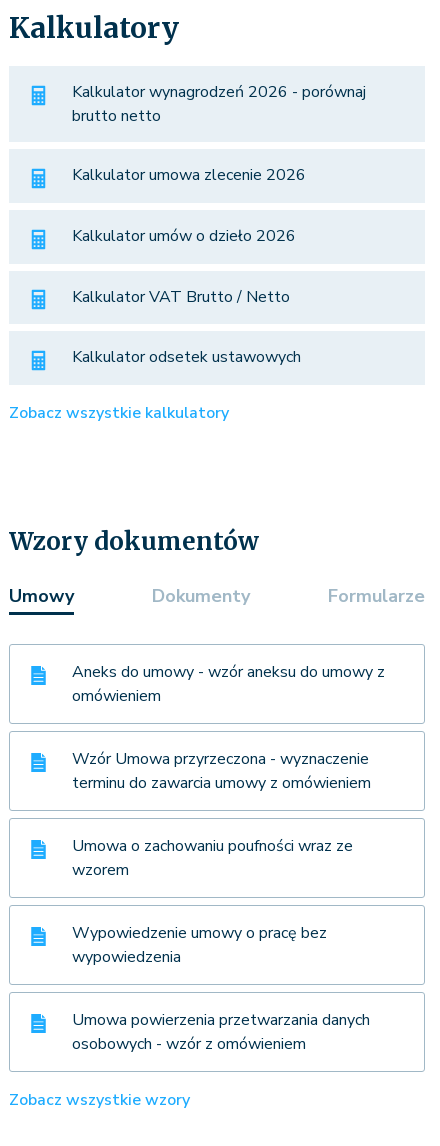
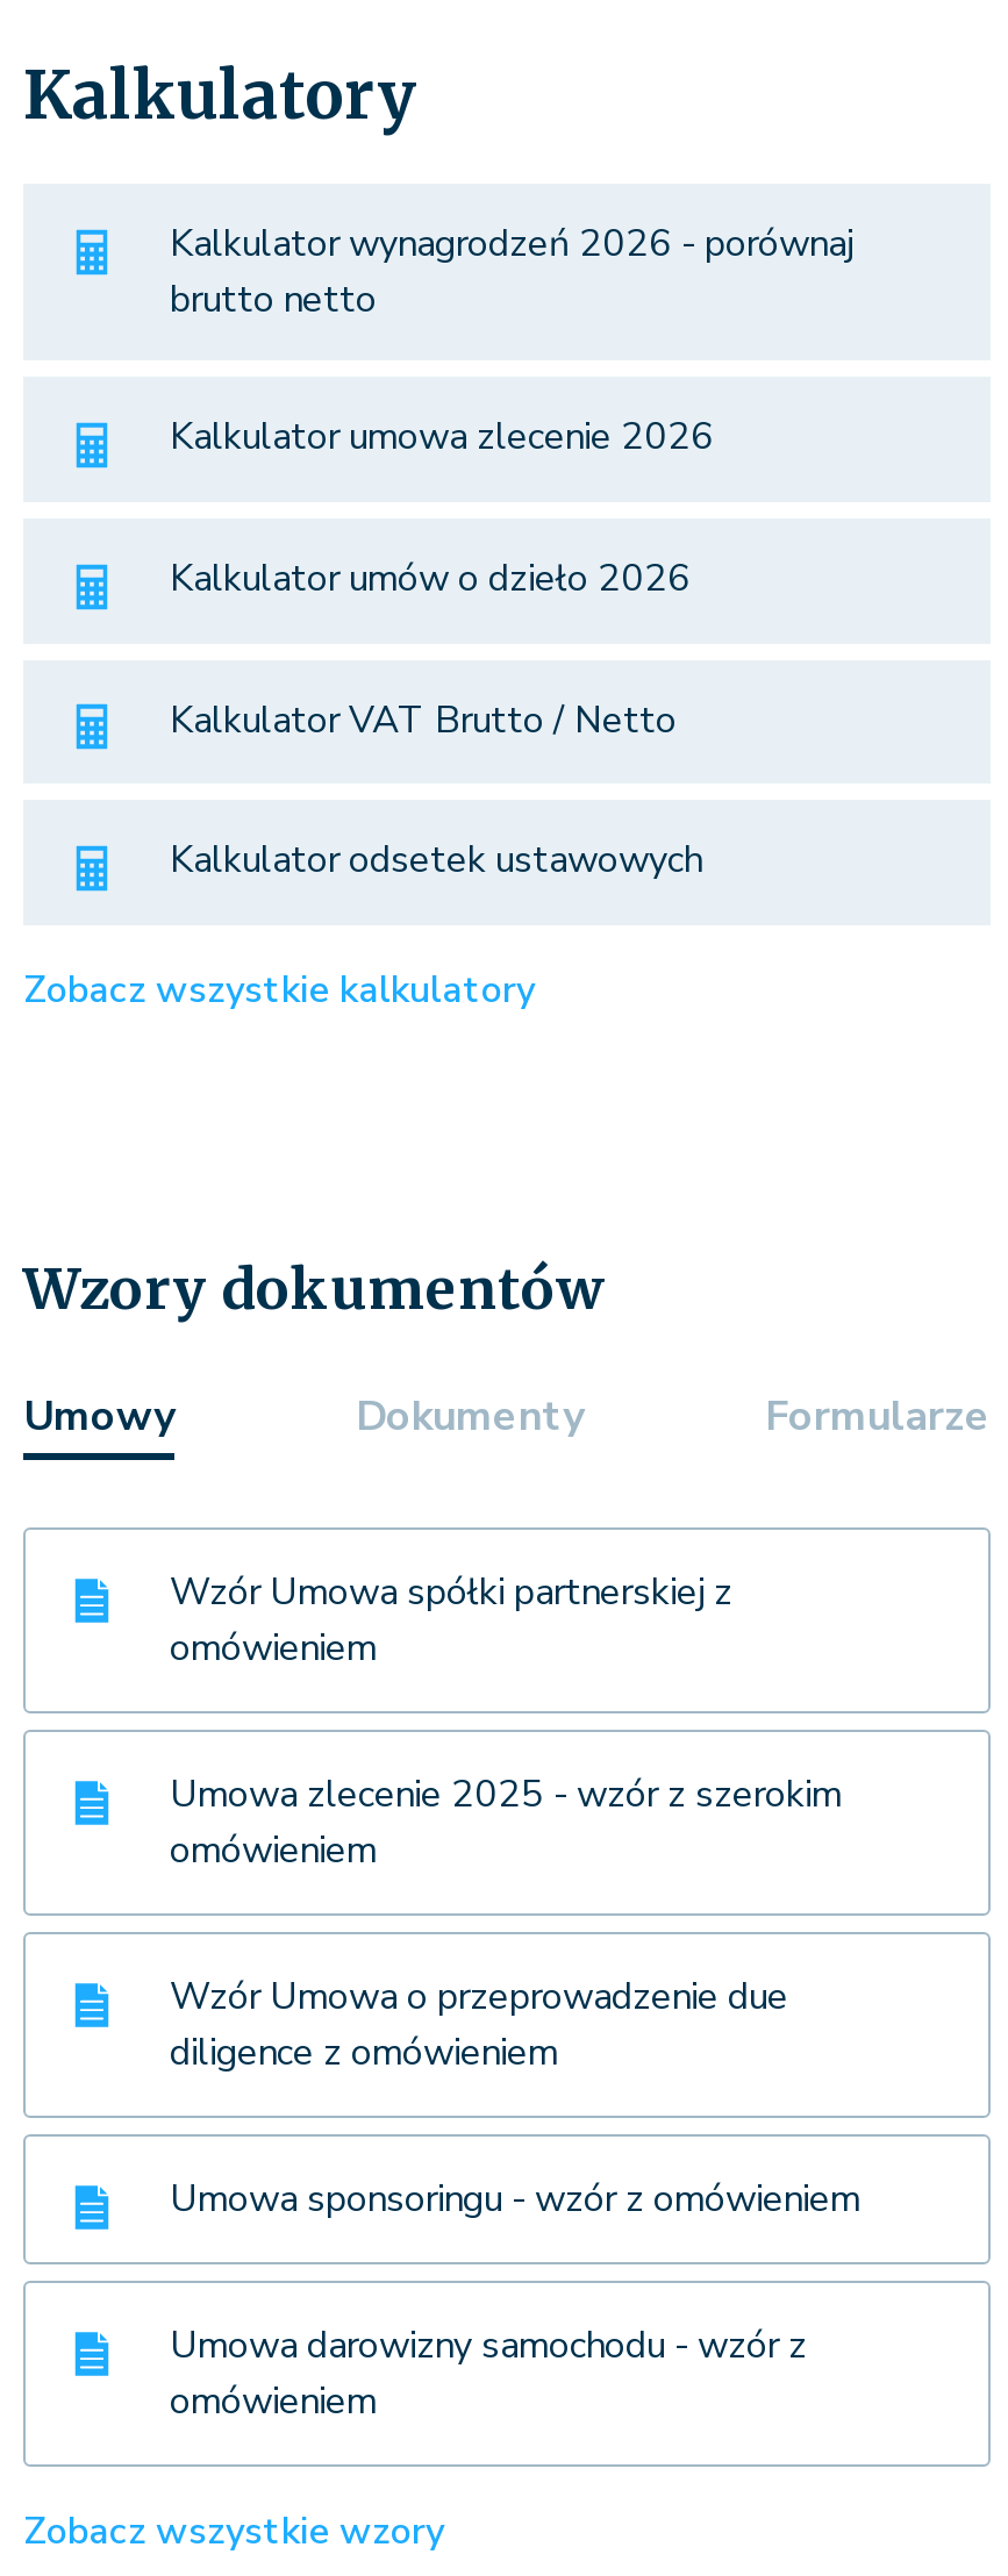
[72,661,385,683] Aneks do umowy - wzór aneksu do umowy z -> [170,1567,732,1618] Wzór Umowa spółki partnerskiej z
[72,748,371,794] Wzór Umowa przyrzeczona - wyznaczenie | terminu do zawarcia umowy z omówieniem -> [170,1769,842,1876] Umowa zlecenie 2025 - wzór z szerokim | omówieniem
[72,835,353,881] Umowa o zachowaniu poufności wraz ze | wzorem -> [170,1971,788,2078] Wzór Umowa o przeprowadzenie due | diligence z omówieniem
[72,922,327,968] Wypowiedzenie umowy o pracę bez | wypowiedzenia -> [170,2174,860,2225] Umowa sponsoringu - wzór z omówieniem
[72,1009,370,1055] Umowa powierzenia przetwarzania danych | osobowych - wzór z omówieniem -> [170,2320,807,2427] Umowa darowizny samochodu - wzór z | omówieniem

